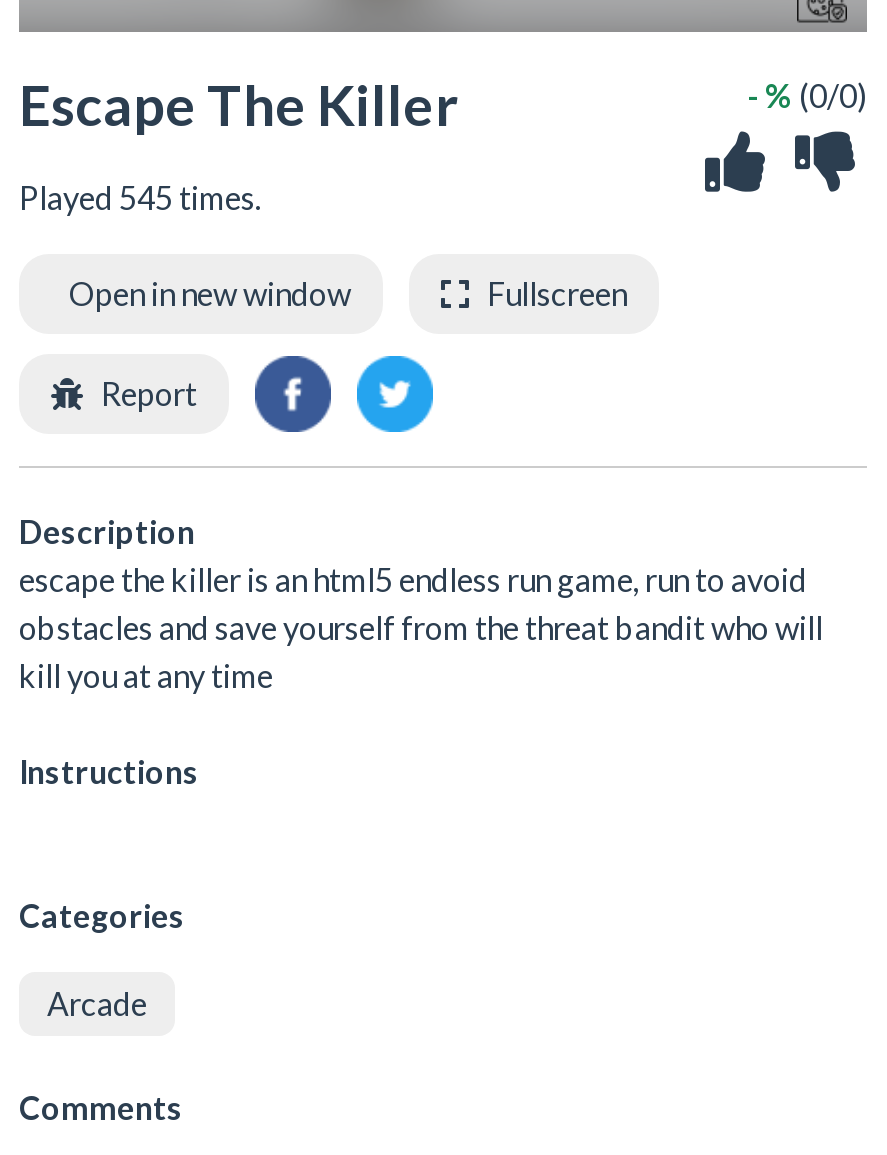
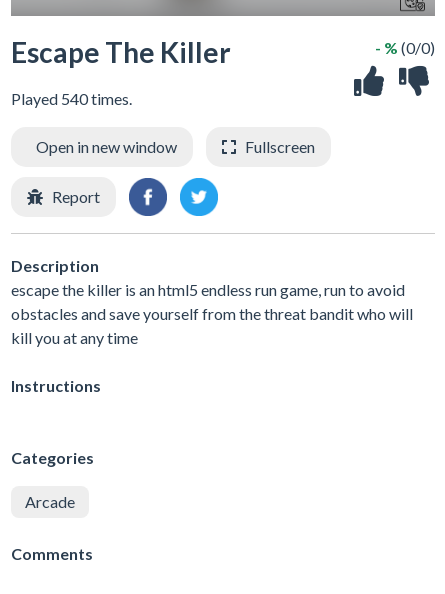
[19,177,261,215] Played 545 times. -> [11,89,132,108] Played 540 times.

